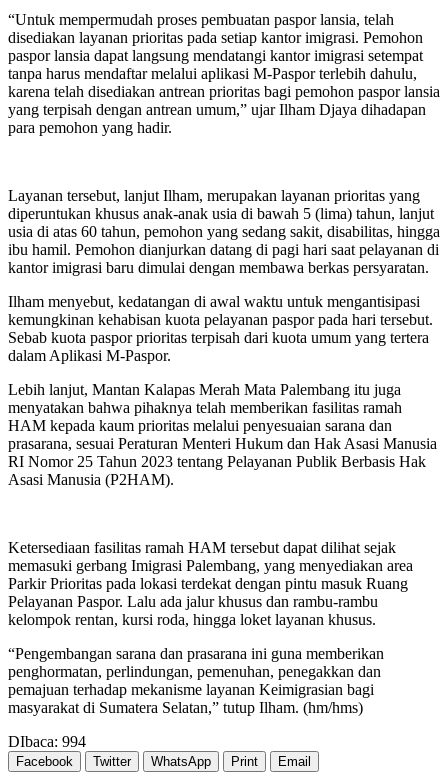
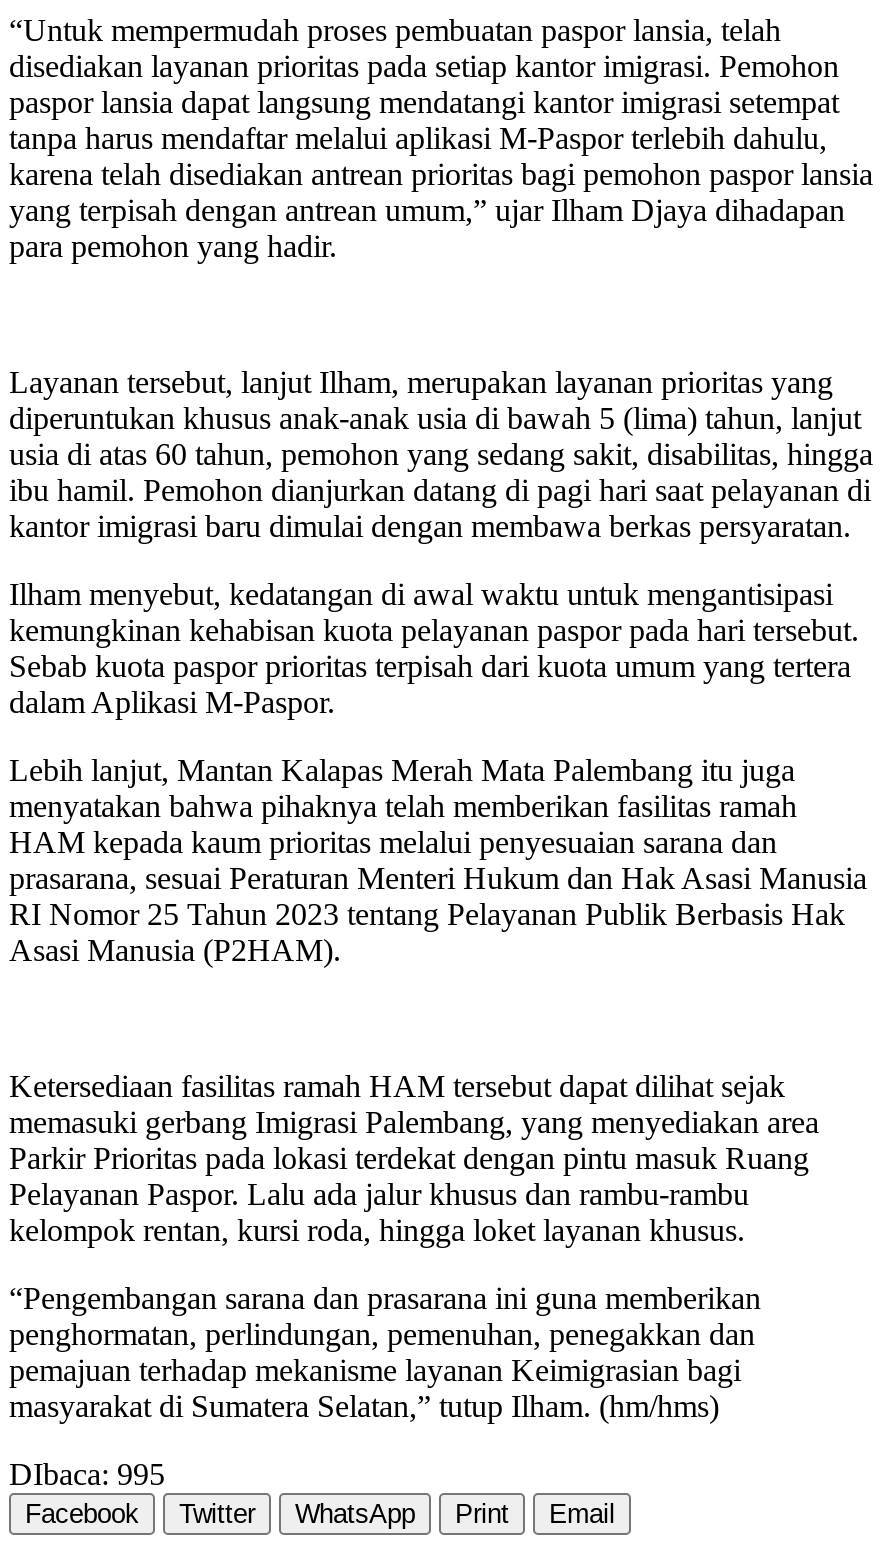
[8,733,86,750] DIbaca: 994 -> [9,1457,165,1491] DIbaca: 995

